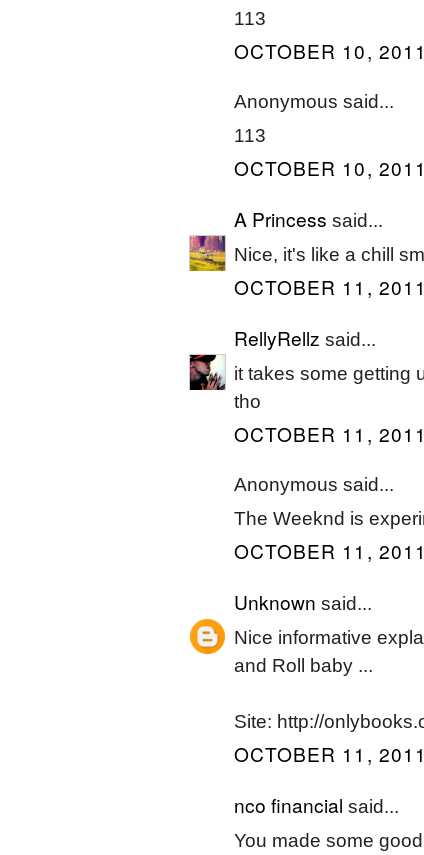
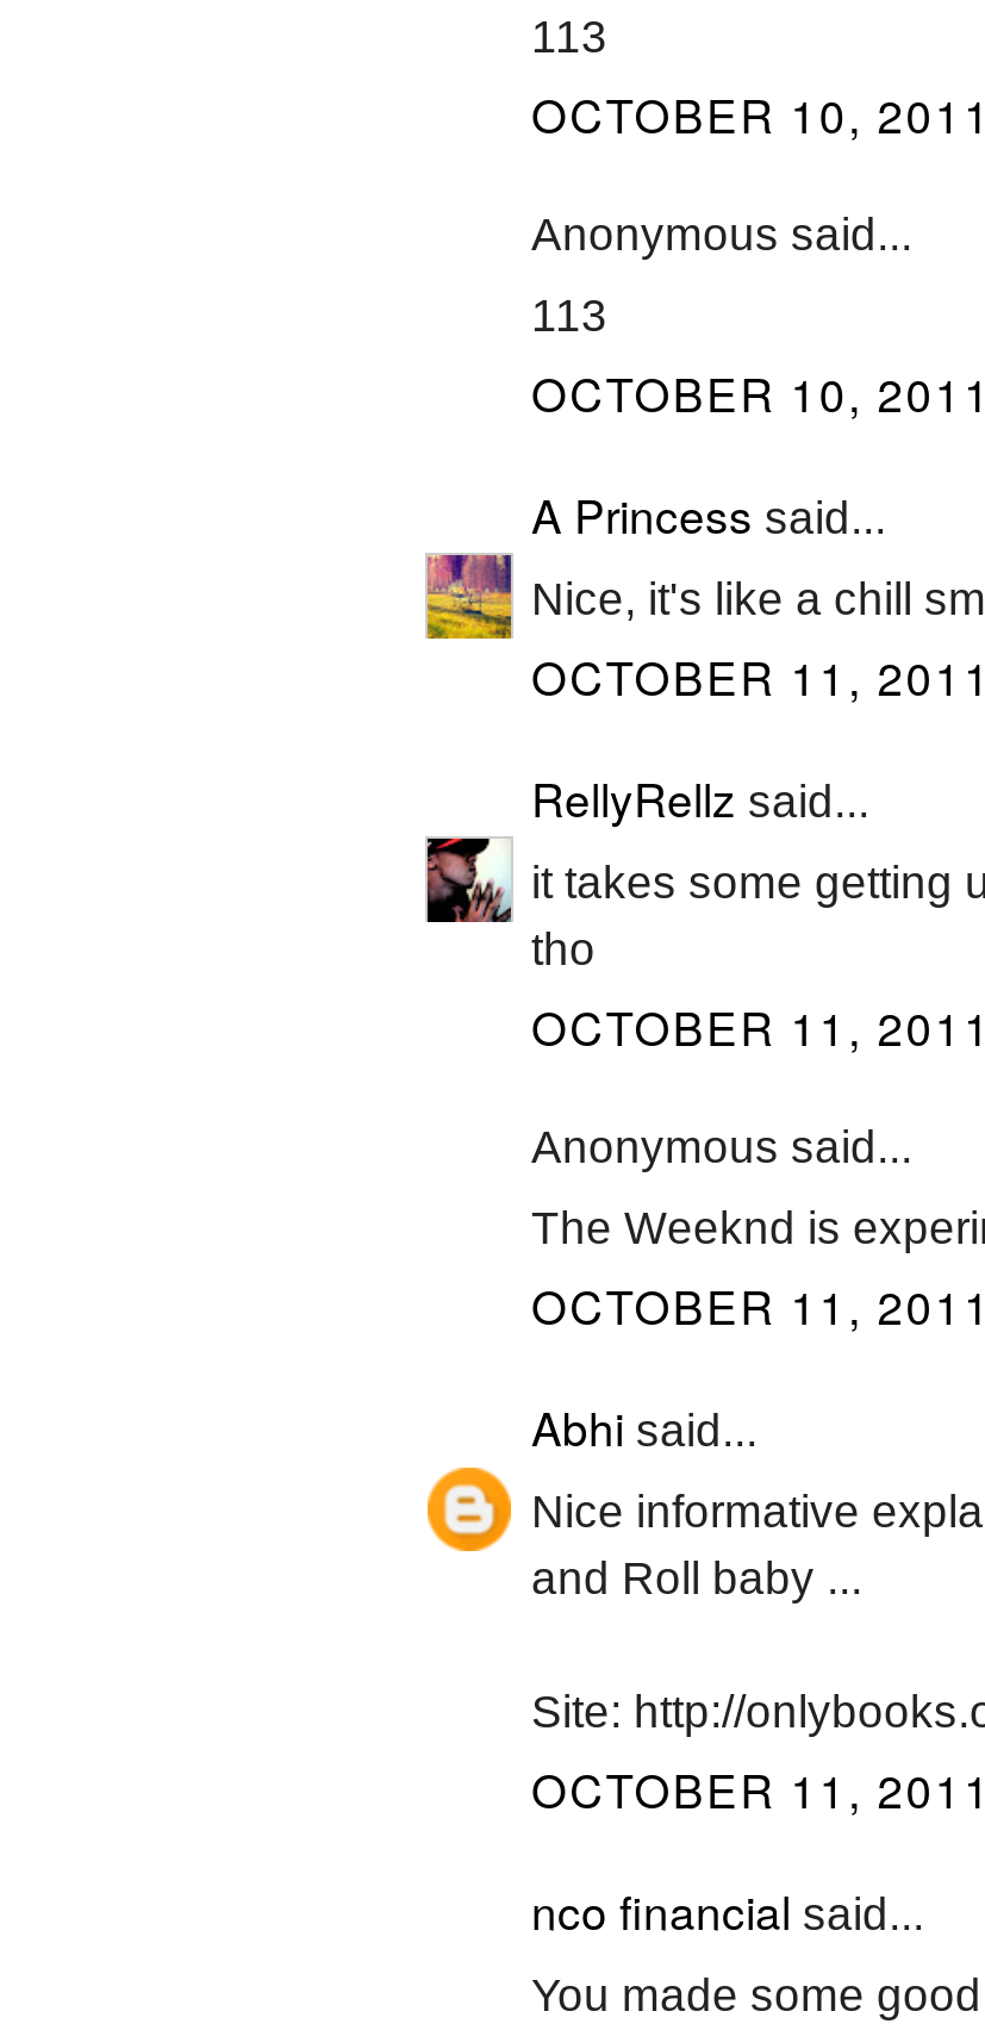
[233,588,371,615] Unknown said... -> [531,1394,758,1458] Abhi said...

